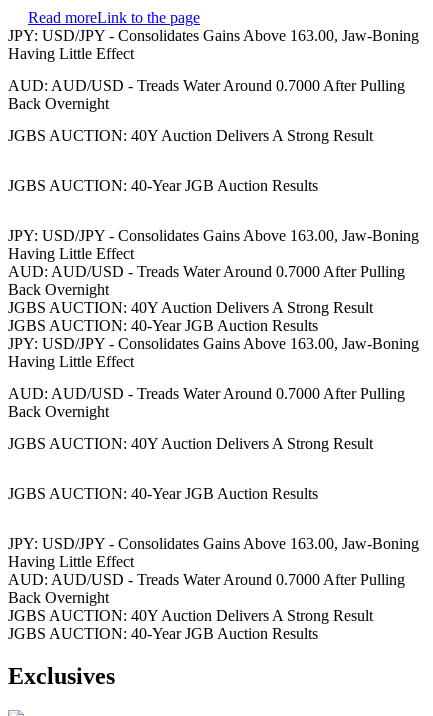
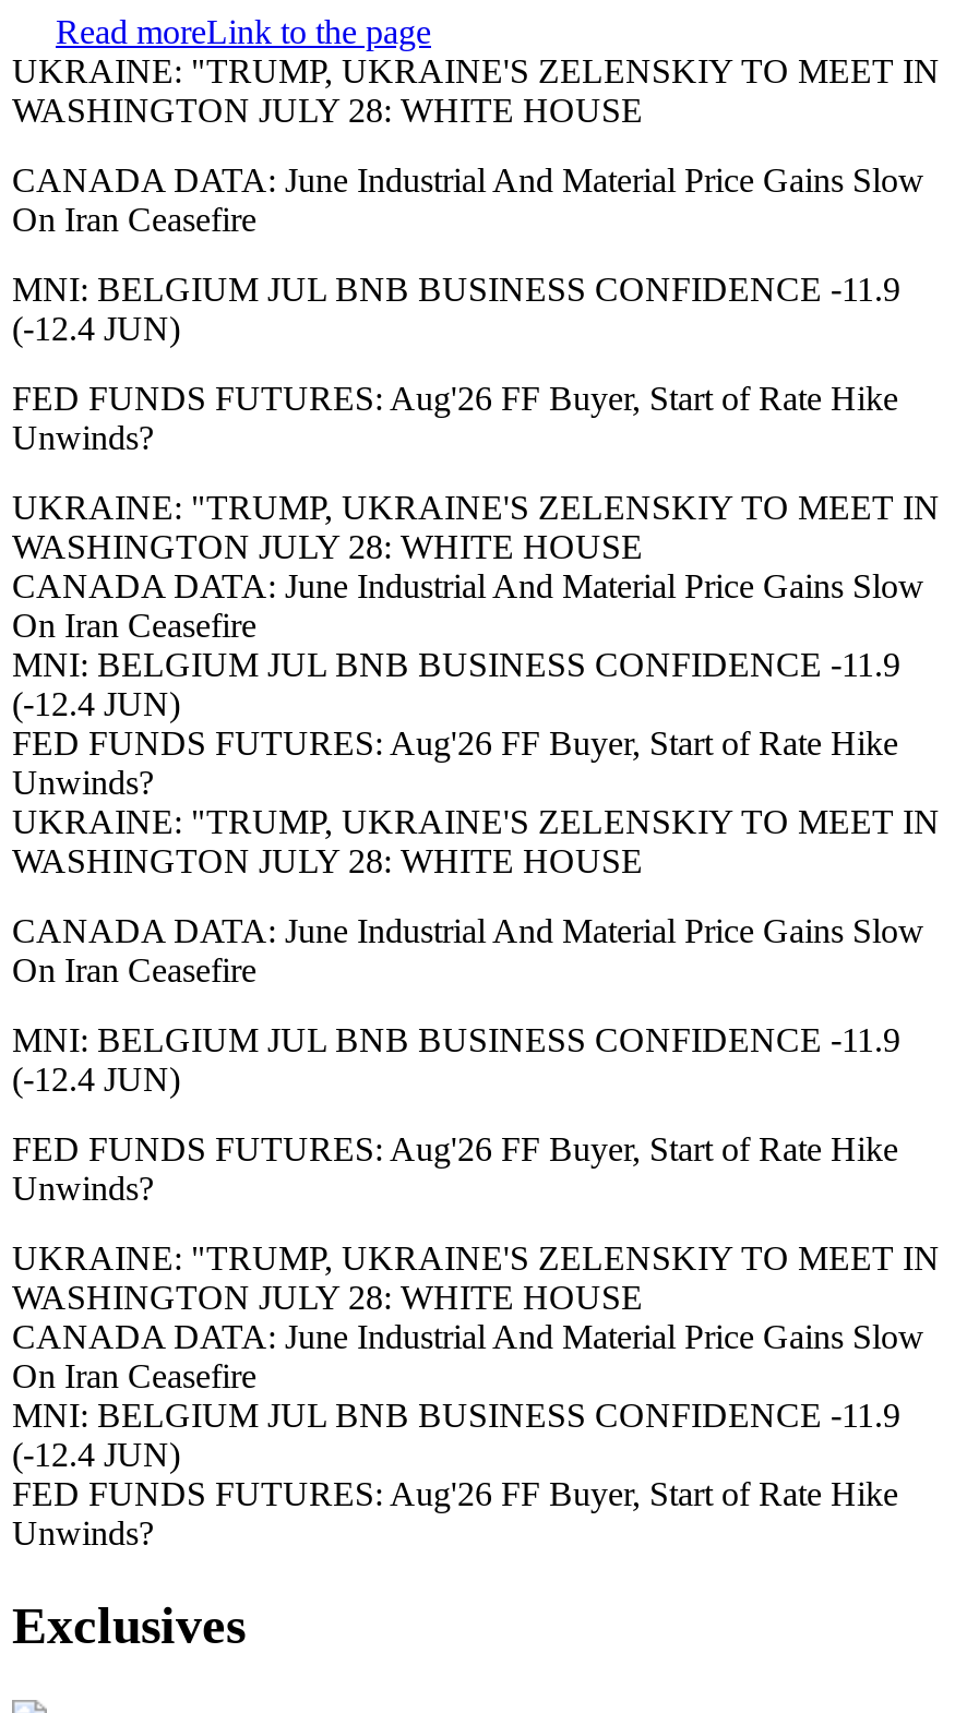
[8,27,419,62] JPY: USD/JPY - Consolidates Gains Above 163.00, Jaw-Boning | Having Little Effect -> [12,53,940,129] UKRAINE: "TRUMP, UKRAINE'S ZELENSKIY TO MEET IN | WASHINGTON JULY 28: WHITE HOUSE
[8,77,405,112] AUD: AUD/USD - Treads Water Around 0.7000 After Pulling | Back Overnight -> [12,162,924,238] CANADA DATA: June Industrial And Material Price Gains Slow | On Iran Ceasefire
[8,127,373,144] JGBS AUCTION: 40Y Auction Delivers A Strong Result -> [12,271,900,347] MNI: BELGIUM JUL BNB BUSINESS CONFIDENCE -11.9 | (-12.4 JUN)
[8,177,318,194] JGBS AUCTION: 40-Year JGB Auction Results -> [12,380,898,457] FED FUNDS FUTURES: Aug'26 FF Buyer, Start of Rate Hike | Unwinds?
[8,227,419,370] JPY: USD/JPY - Consolidates Gains Above 163.00, Jaw-Boning | Having Little Effect | AUD: AUD/USD - Treads Water Around 0.7000 After Pulling | Back Overnight | JGBS AUCTION: 40Y Auction Delivers A Strong Result | JGBS AUCTION: 40-Year JGB Auction Results | JPY: USD/JPY - Consolidates Gains Above 163.00, Jaw-Boning | Having Little Effect -> [12,489,940,880] UKRAINE: "TRUMP, UKRAINE'S ZELENSKIY TO MEET IN | WASHINGTON JULY 28: WHITE HOUSE | CANADA DATA: June Industrial And Material Price Gains Slow | On Iran Ceasefire | MNI: BELGIUM JUL BNB BUSINESS CONFIDENCE -11.9 | (-12.4 JUN) | FED FUNDS FUTURES: Aug'26 FF Buyer, Start of Rate Hike | Unwinds? | UKRAINE: "TRUMP, UKRAINE'S ZELENSKIY TO MEET IN | WASHINGTON JULY 28: WHITE HOUSE
[8,385,405,420] AUD: AUD/USD - Treads Water Around 0.7000 After Pulling | Back Overnight -> [12,913,924,989] CANADA DATA: June Industrial And Material Price Gains Slow | On Iran Ceasefire
[8,435,373,452] JGBS AUCTION: 40Y Auction Delivers A Strong Result -> [12,1022,900,1098] MNI: BELGIUM JUL BNB BUSINESS CONFIDENCE -11.9 | (-12.4 JUN)
[8,485,318,502] JGBS AUCTION: 40-Year JGB Auction Results -> [12,1131,898,1207] FED FUNDS FUTURES: Aug'26 FF Buyer, Start of Rate Hike | Unwinds?
[8,535,419,642] JPY: USD/JPY - Consolidates Gains Above 163.00, Jaw-Boning | Having Little Effect | AUD: AUD/USD - Treads Water Around 0.7000 After Pulling | Back Overnight | JGBS AUCTION: 40Y Auction Delivers A Strong Result | JGBS AUCTION: 40-Year JGB Auction Results -> [12,1240,940,1552] UKRAINE: "TRUMP, UKRAINE'S ZELENSKIY TO MEET IN | WASHINGTON JULY 28: WHITE HOUSE | CANADA DATA: June Industrial And Material Price Gains Slow | On Iran Ceasefire | MNI: BELGIUM JUL BNB BUSINESS CONFIDENCE -11.9 | (-12.4 JUN) | FED FUNDS FUTURES: Aug'26 FF Buyer, Start of Rate Hike | Unwinds?

